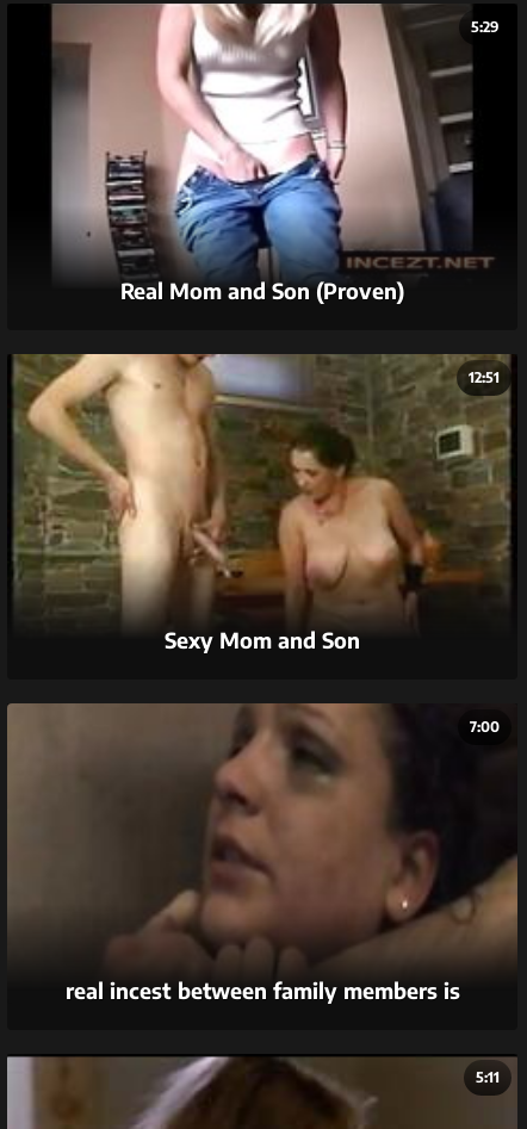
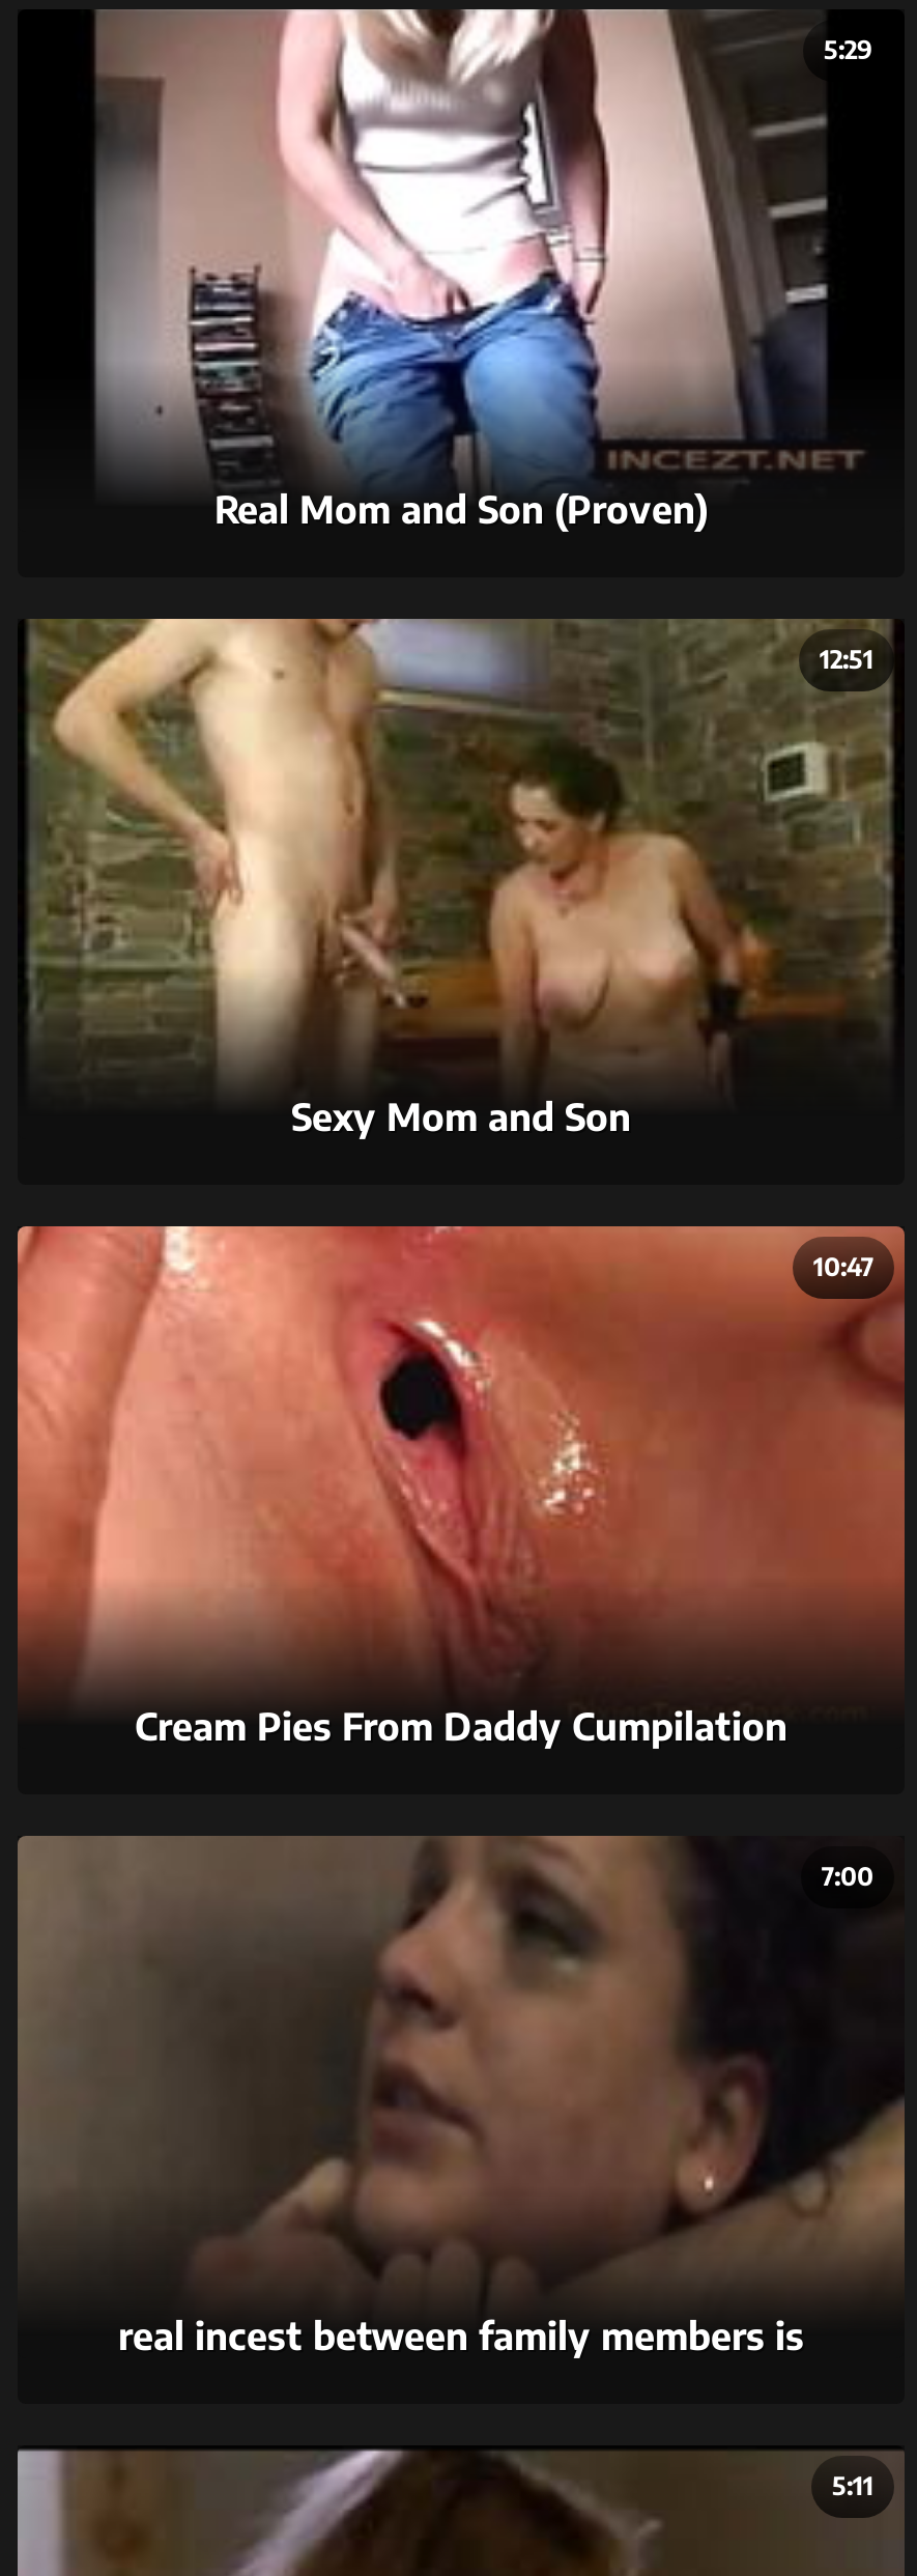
none -> [18,1224,907,1695] [image] | 10:47
none -> [135,1701,787,1749] Cream Pies From Daddy Cumpilation

